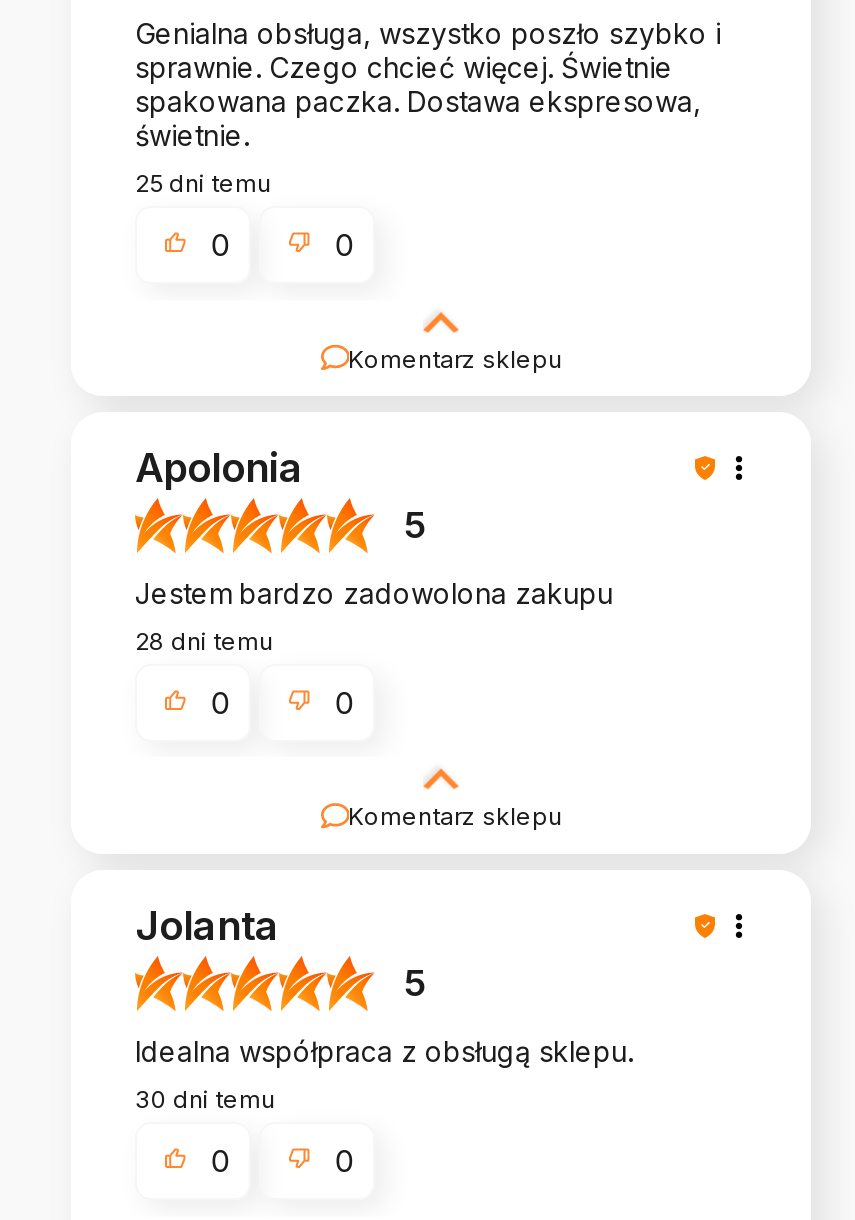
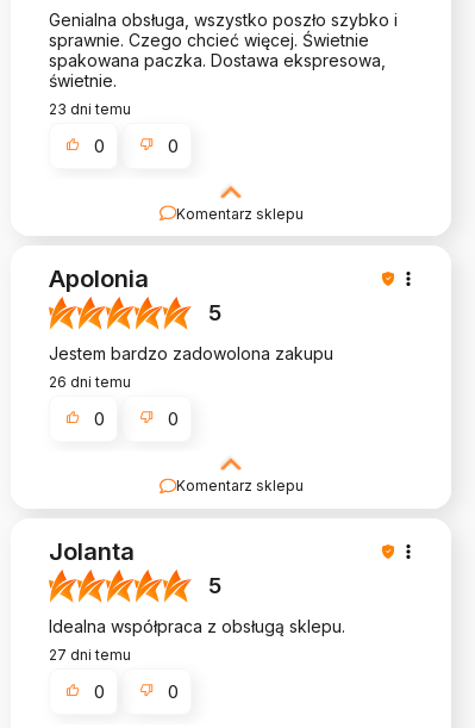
[135,168,271,198] 25 dni temu -> [49,100,131,118] 23 dni temu
[135,626,273,656] 28 dni temu -> [49,373,131,391] 26 dni temu
[135,1084,275,1114] 30 dni temu -> [49,646,131,663] 27 dni temu

